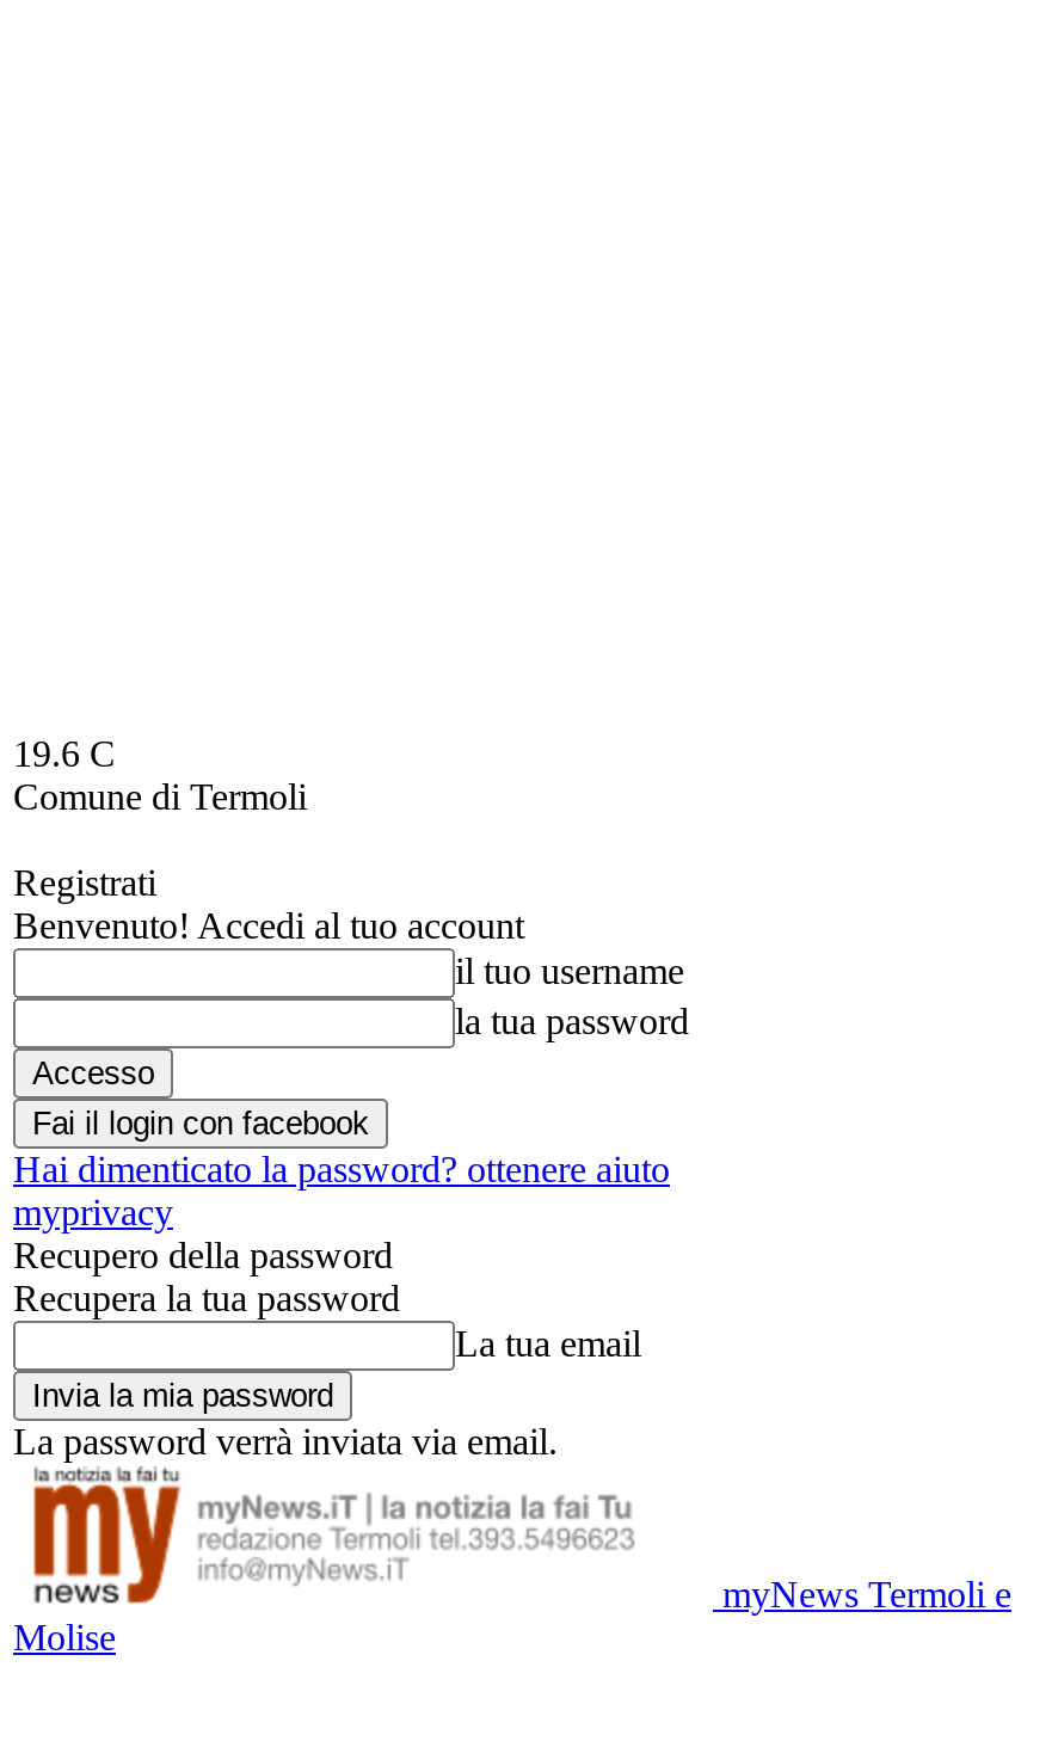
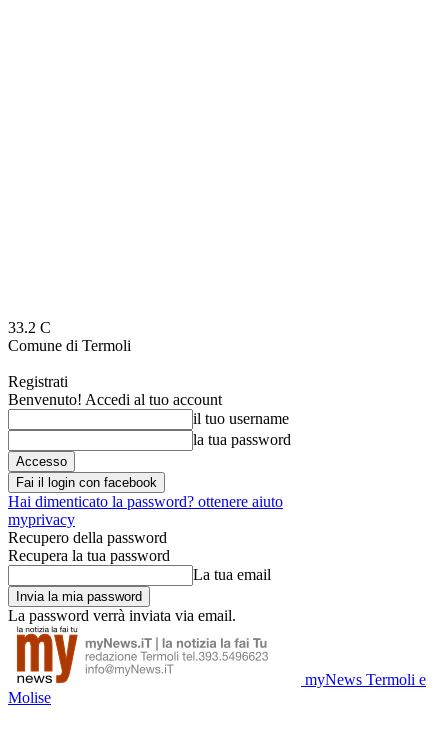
[13,733,116,774] 19.6 C -> [8,319,51,336] 33.2 C

